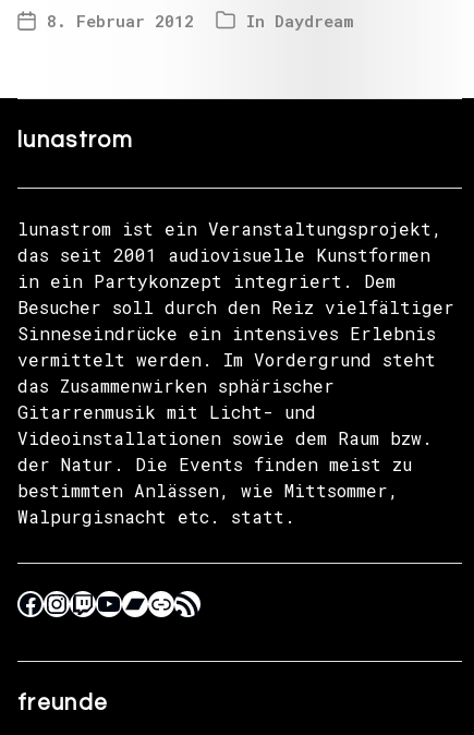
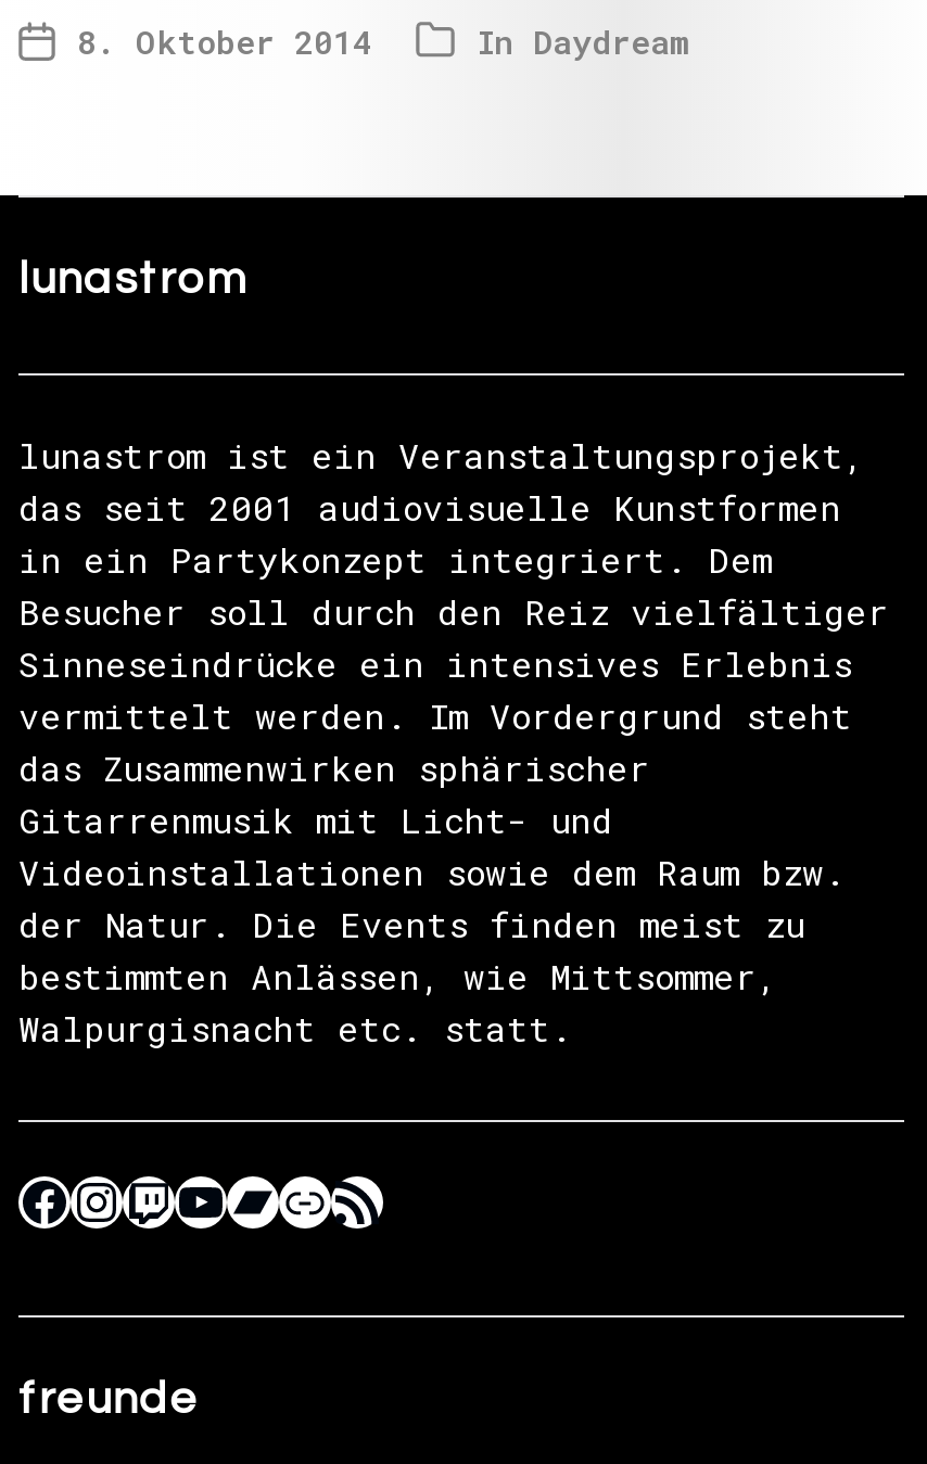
[47,10,194,32] 8. Februar 2012 -> [77,19,372,63] 8. Oktober 2014

